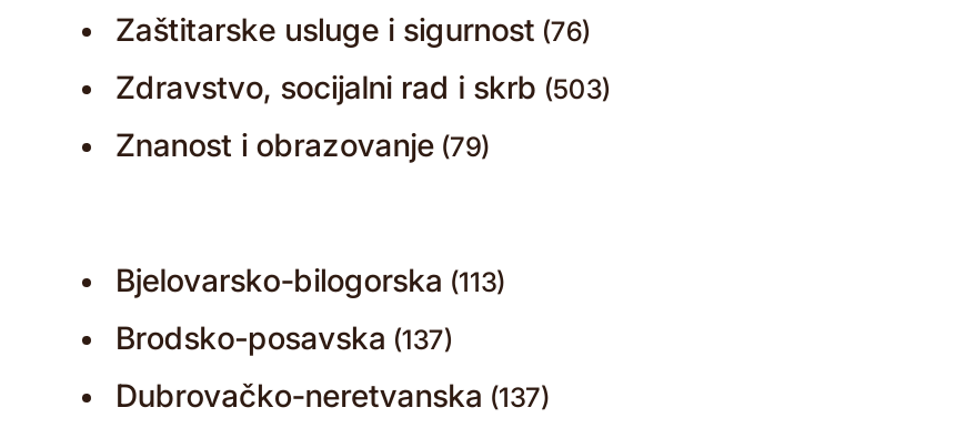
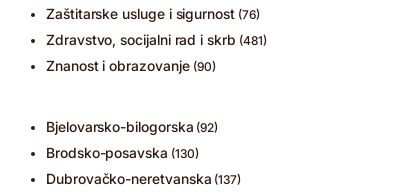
[115,68,610,105] Zdravstvo, socijalni rad i skrb (503) -> [46,31,267,48] Zdravstvo, socijalni rad i skrb (481)
[115,125,490,163] Znanost i obrazovanje (79) -> [46,57,215,74] Znanost i obrazovanje (90)
[115,261,505,298] Bjelovarsko-bilogorska (113) -> [46,118,218,135] Bjelovarsko-bilogorska (92)
[115,318,453,356] Brodsko-posavska (137) -> [46,144,199,161] Brodsko-posavska (130)

